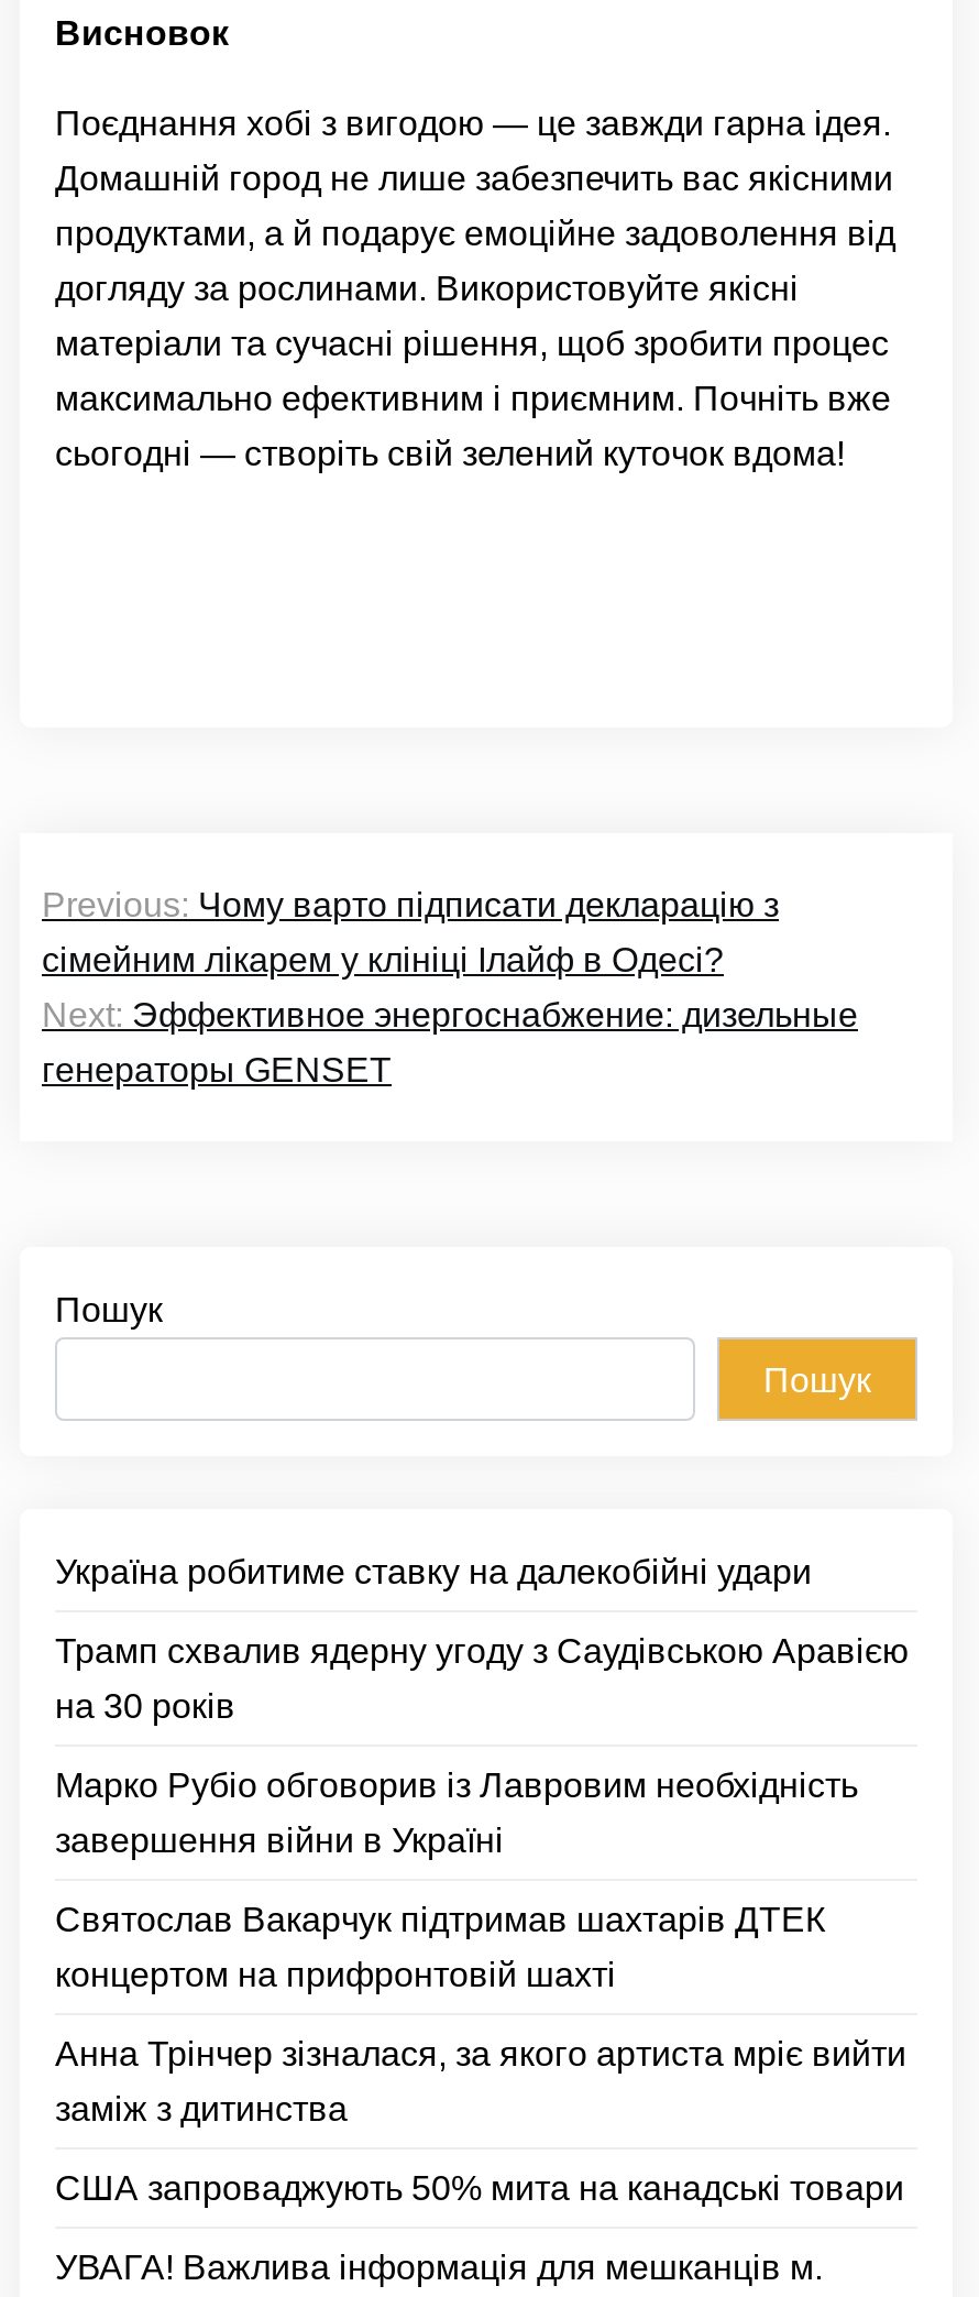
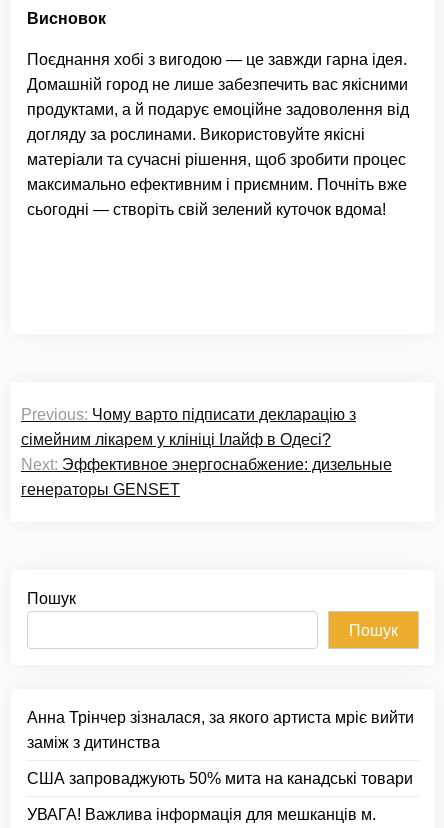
[55,1554,909,1994] Україна робитиме ставку на далекобійні удари | Трамп схвалив ядерну угоду з Саудівською Аравією | на 30 років | Марко Рубіо обговорив із Лавровим необхідність | завершення війни в Україні | Святослав Вакарчук підтримав шахтарів ДТЕК | концертом на прифронтовій шахті -> none

